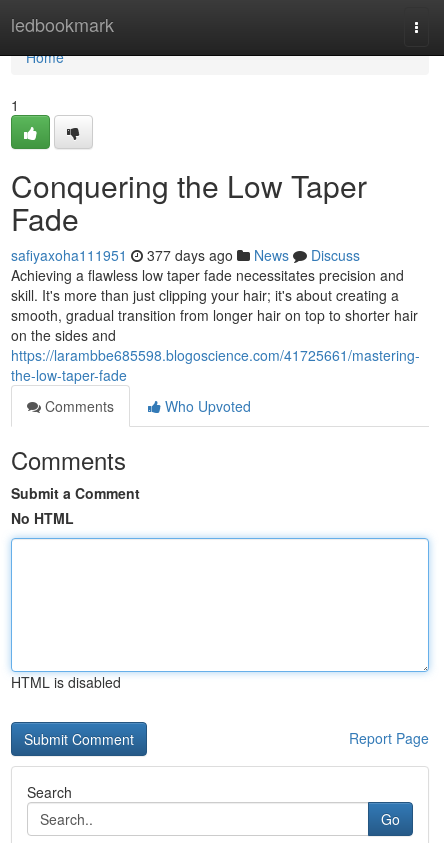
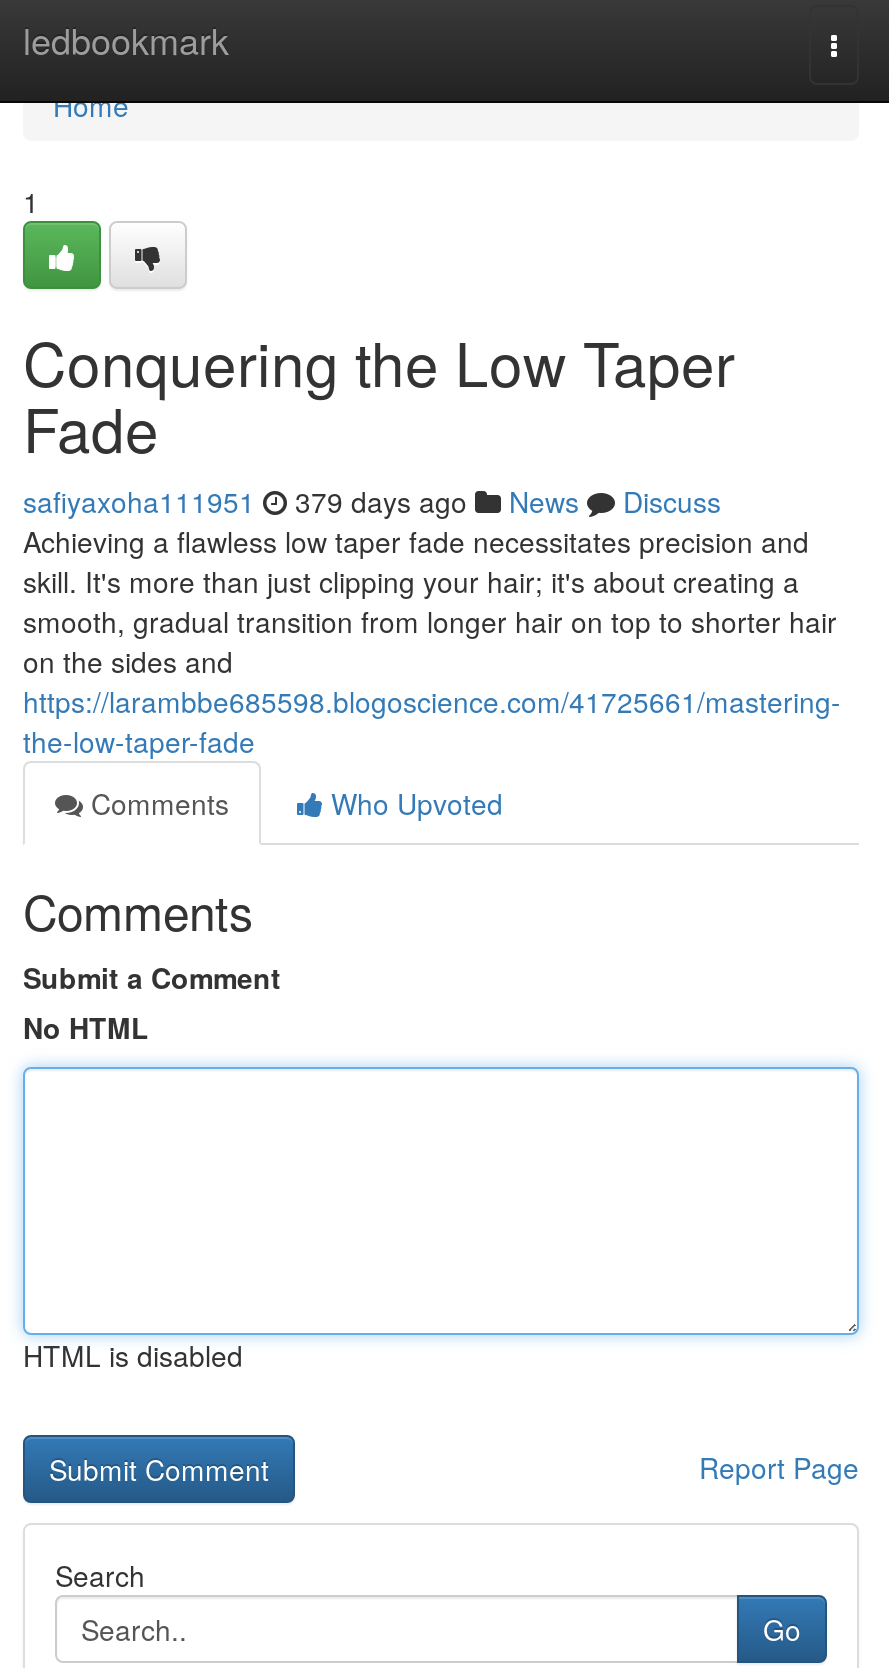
[11,245,360,265] safiyaxoha111951 377 days ago News Discuss -> [23,481,721,521] safiyaxoha111951 379 days ago News Discuss

